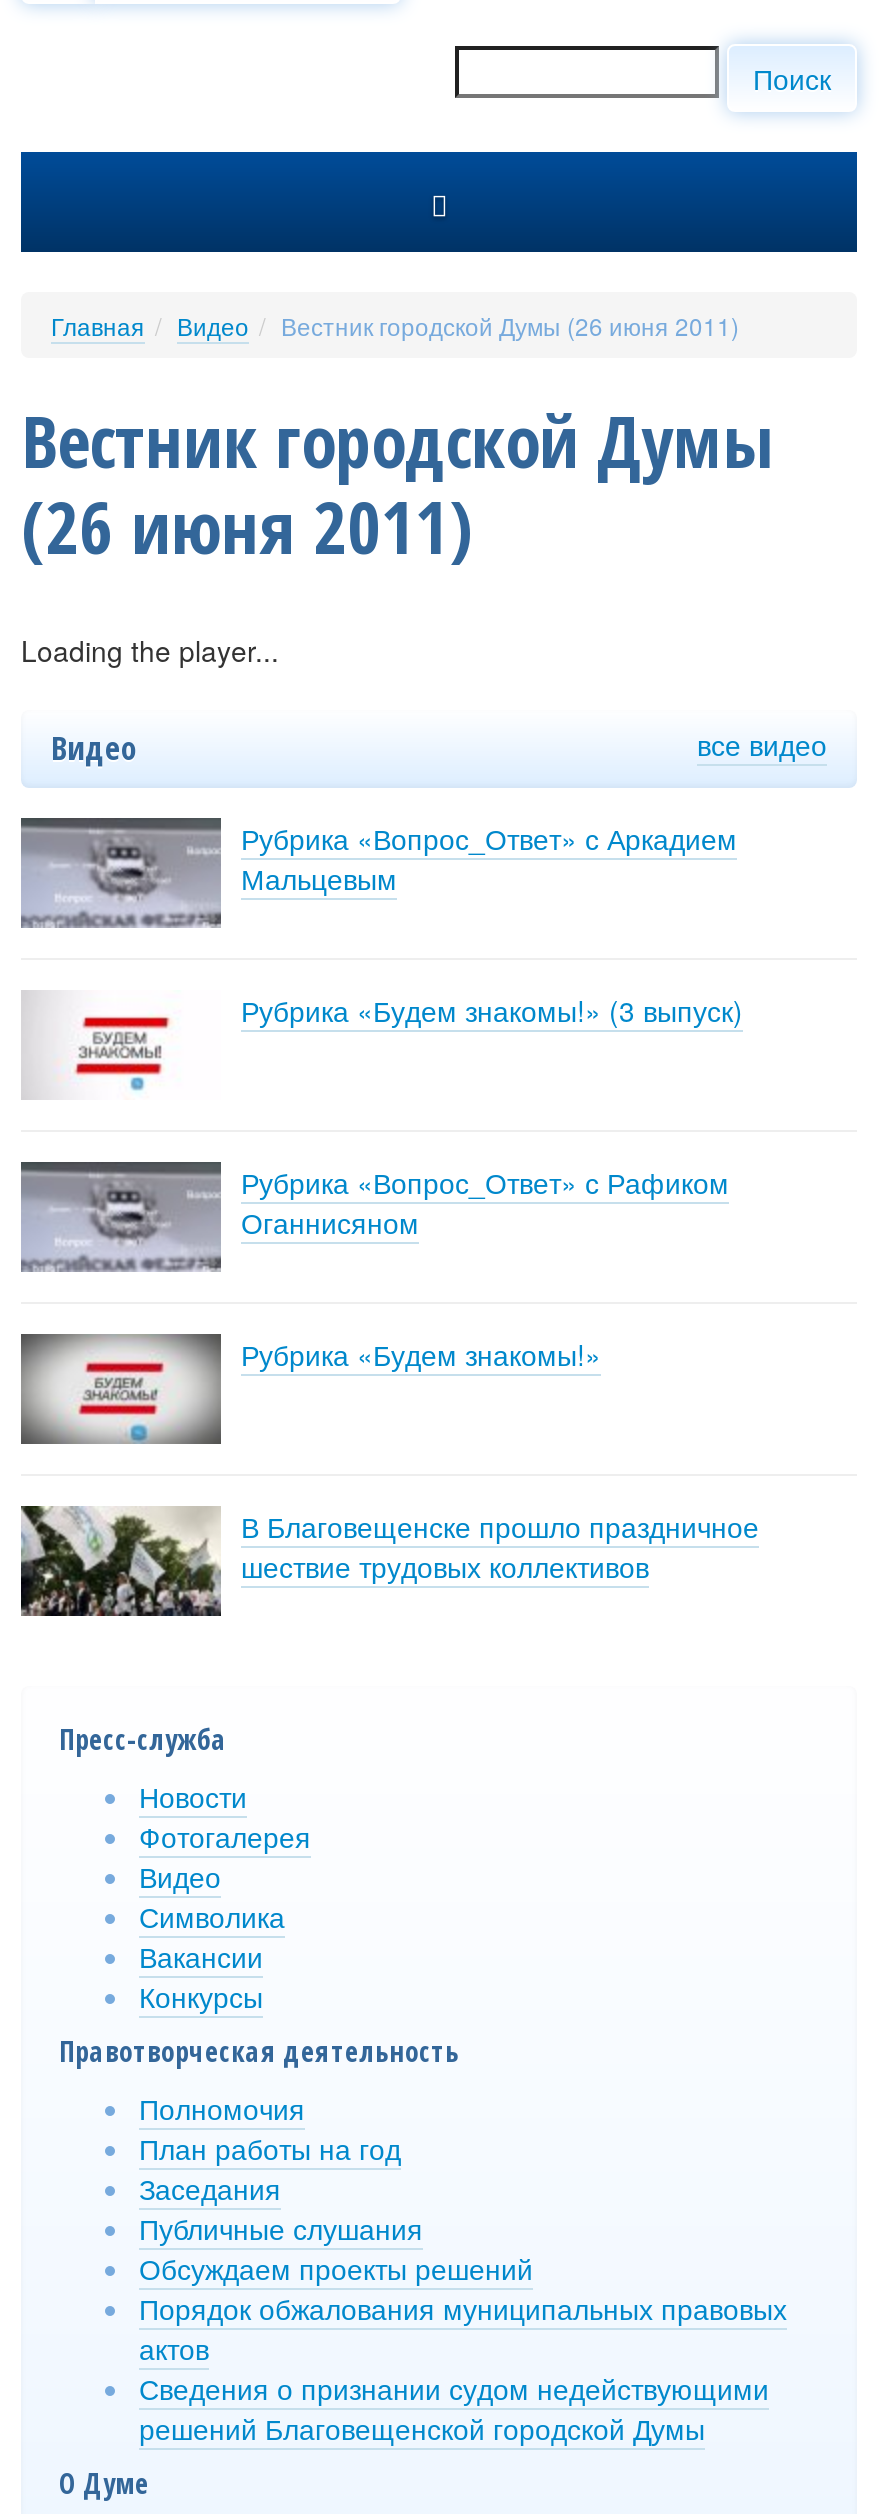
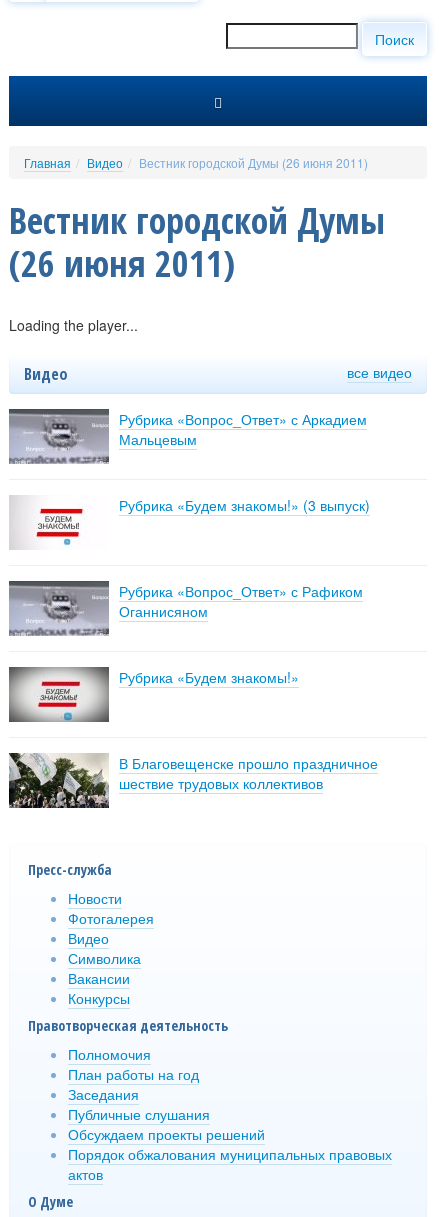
[139,2367,769,2447] Сведения о признании судом недействующими | решений Благовещенской городской Думы -> none

